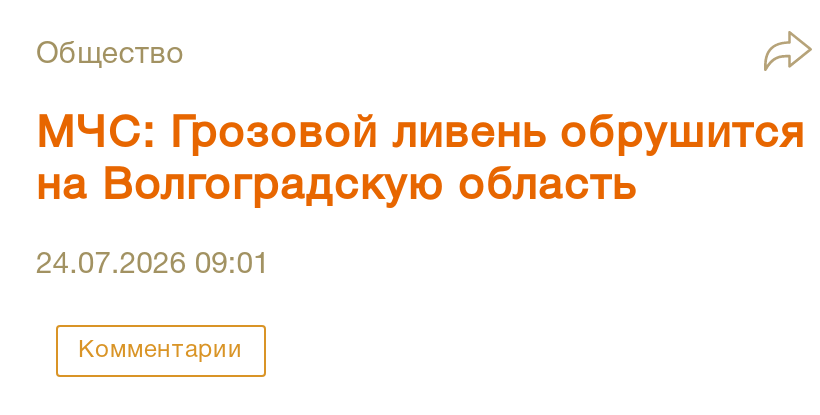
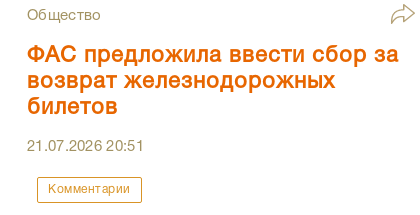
[36,116,806,208] МЧС: Грозовой ливень обрушится | на Волгоградскую область -> [27,46,399,118] ФАС предложила ввести сбор за | возврат железнодорожных | билетов
[36,252,270,280] 24.07.2026 09:01 -> [27,140,144,154] 21.07.2026 20:51

